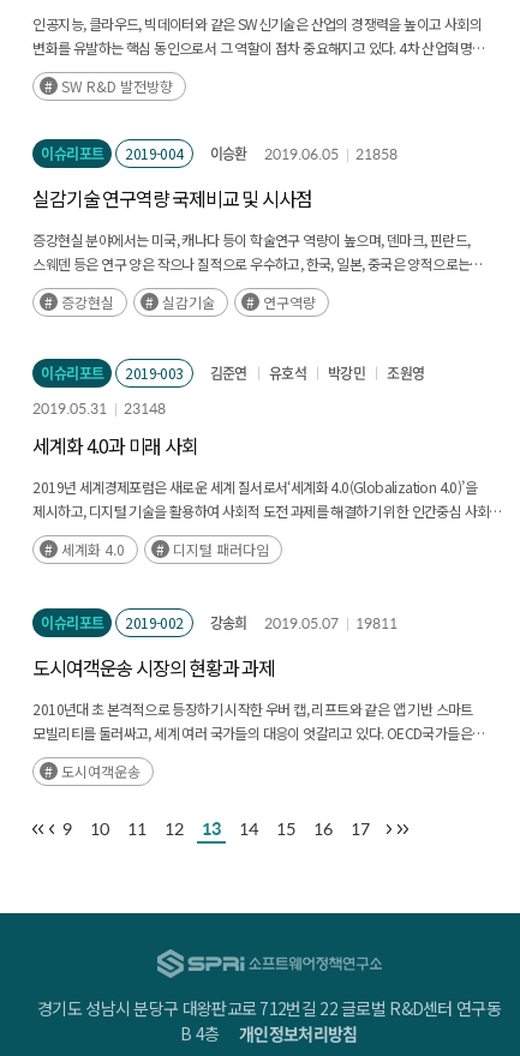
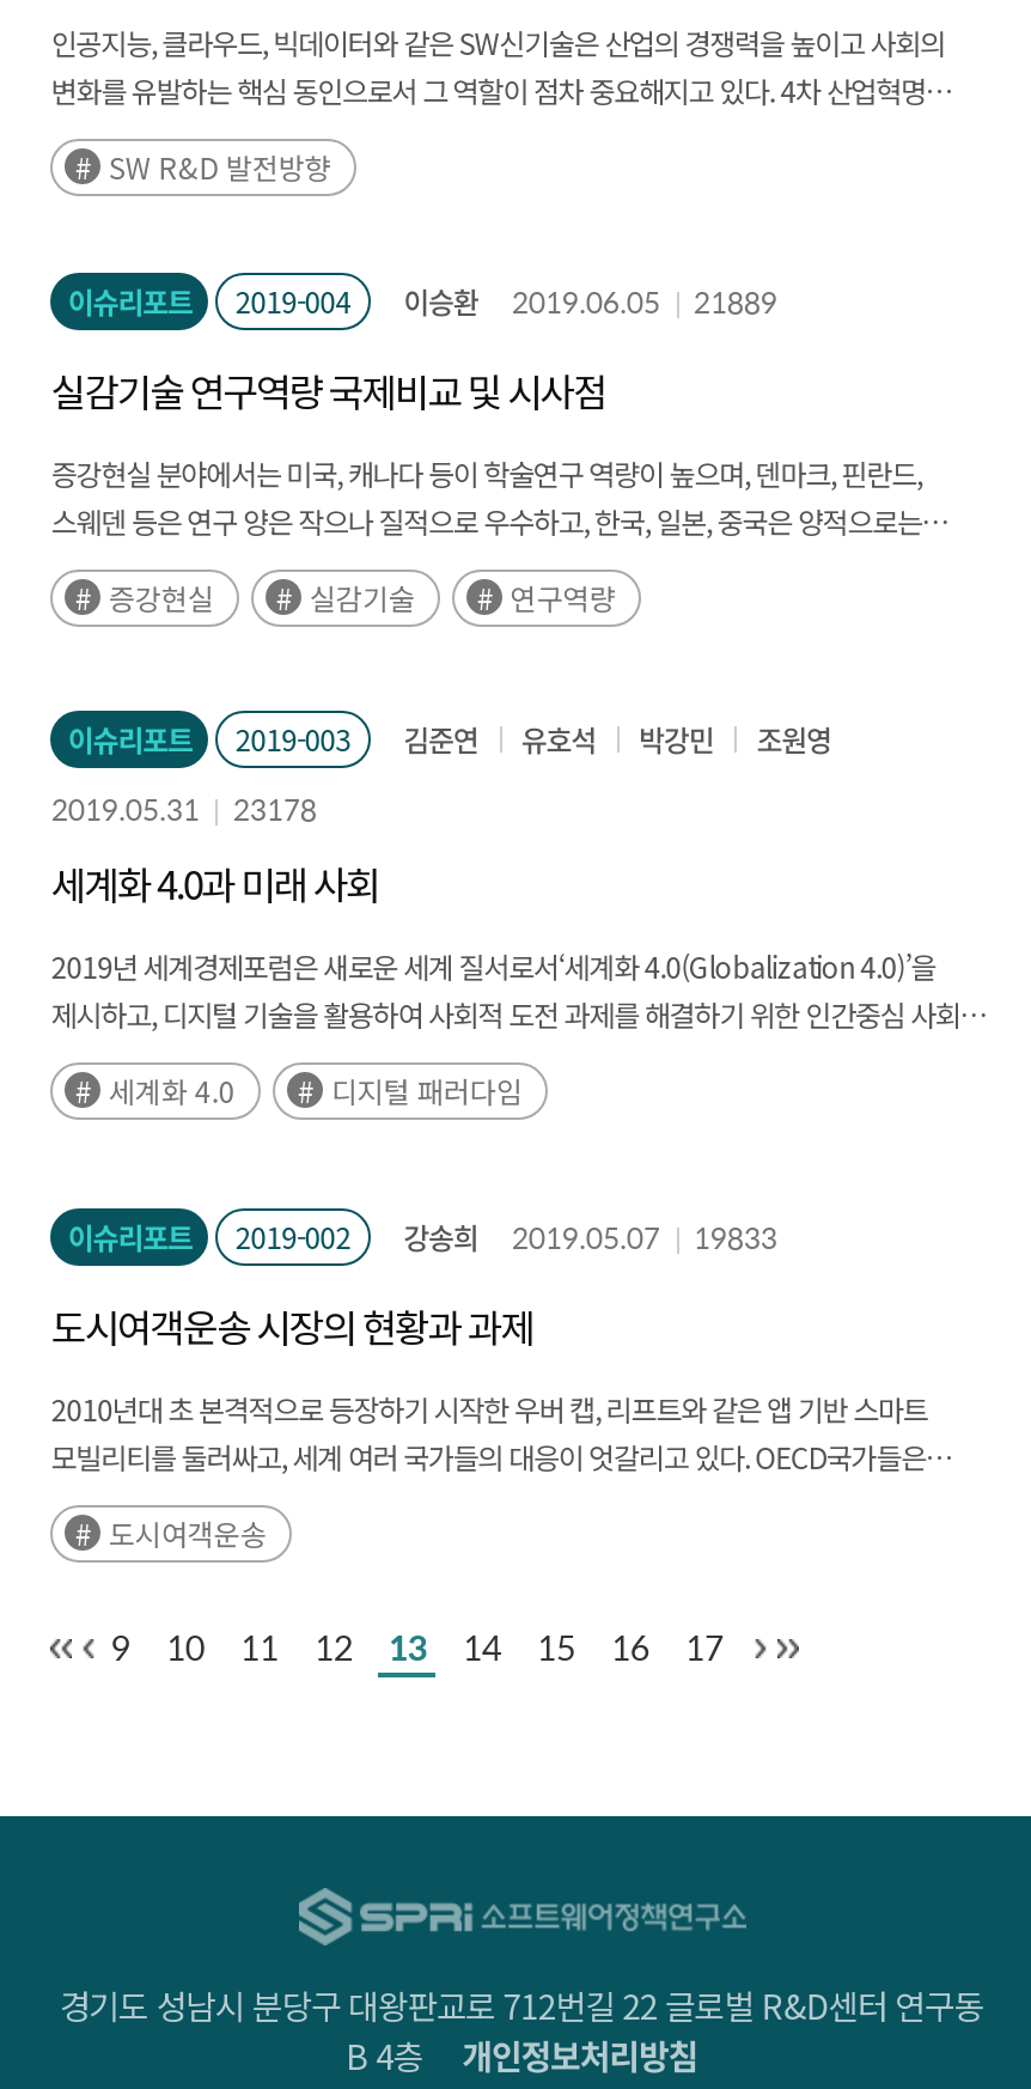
[41,143,397,164] 이슈리포트 2019-004 이승환 2019.06.05 21858 -> [68,280,777,323] 이슈리포트 2019-004 이승환 2019.06.05 21889
[33,397,166,419] 2019.05.31 23148 -> [51,787,317,830] 2019.05.31 23178
[41,612,397,634] 이슈리포트 2019-002 강송희 2019.05.07 19811 -> [68,1216,777,1259] 이슈리포트 2019-002 강송희 2019.05.07 19833

